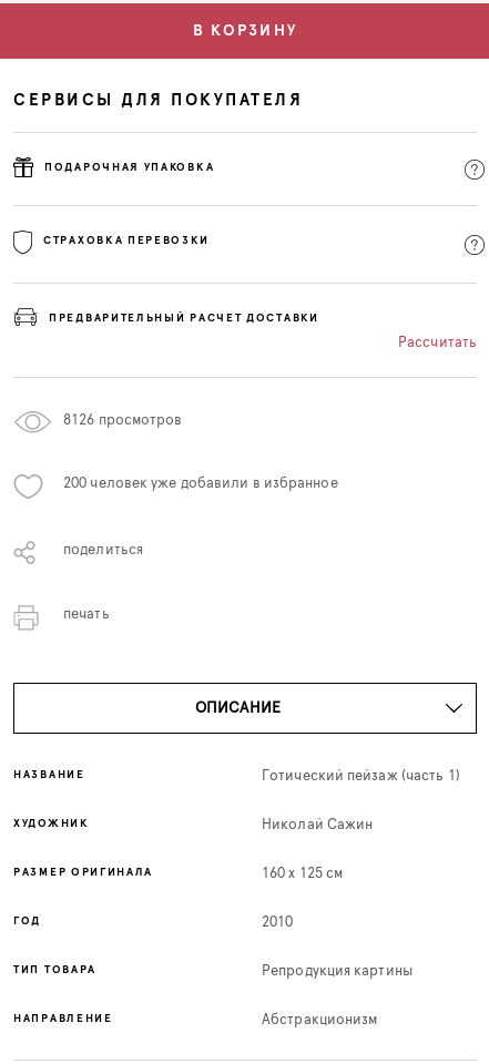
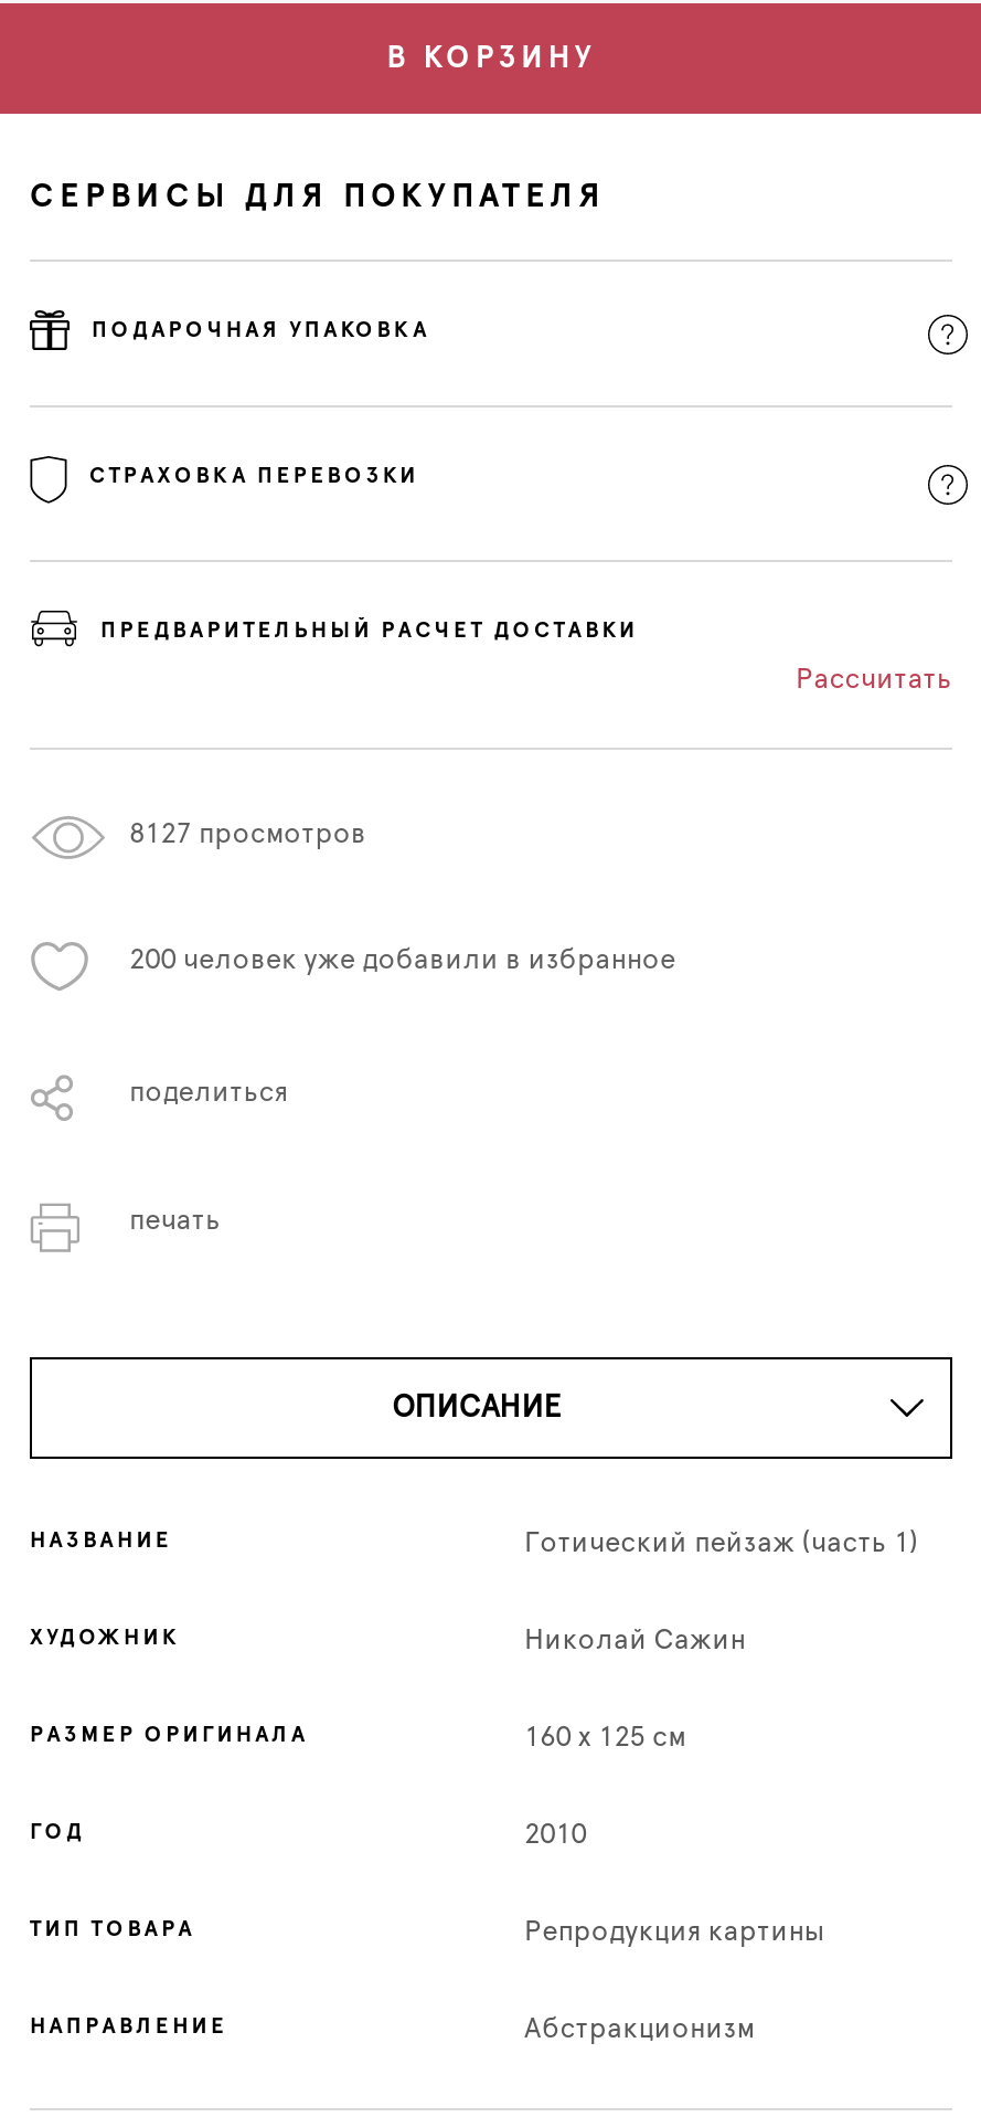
[63,414,182,428] 8126 просмотров -> [129,822,366,850] 8127 просмотров

